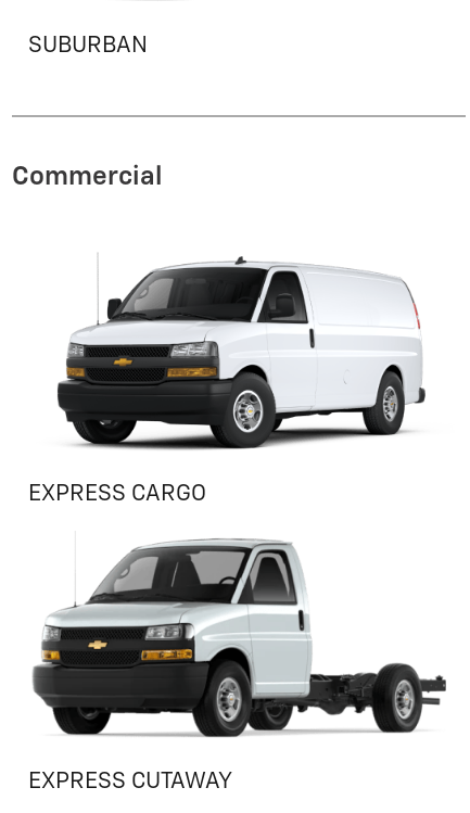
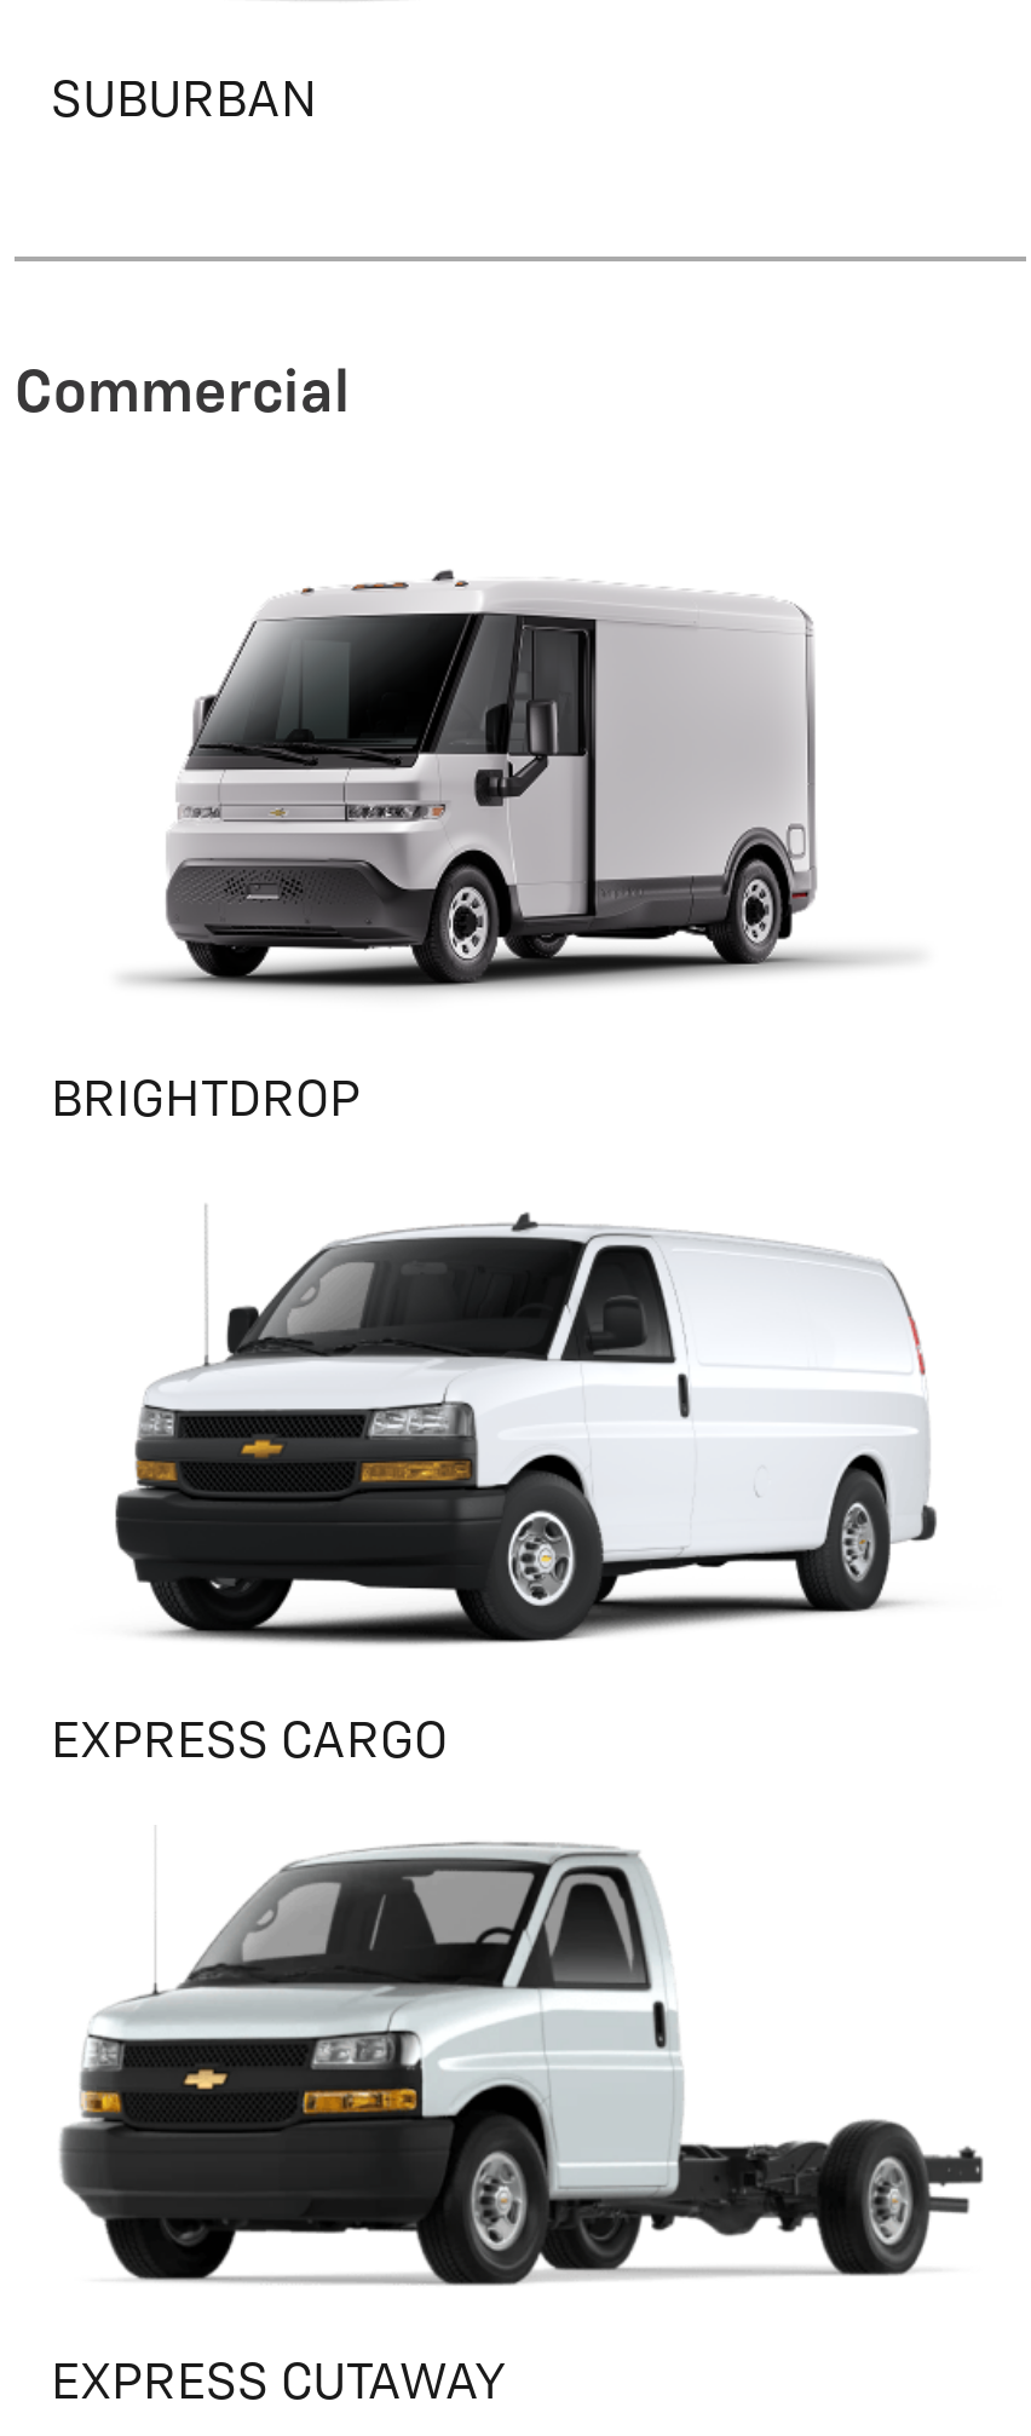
none -> [51,569,879,1128] [image] | BRIGHTDROP

